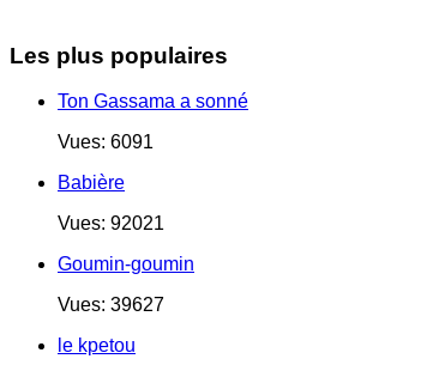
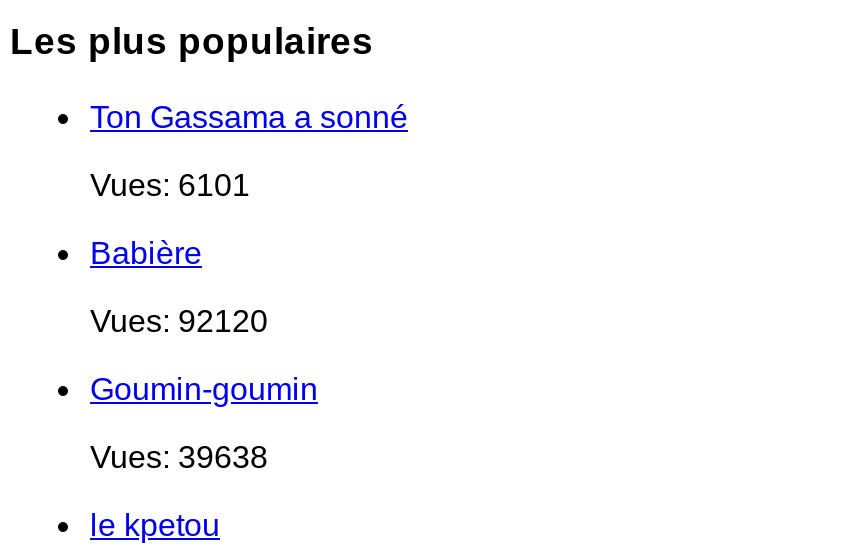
[58,132,154,152] Vues: 6091 -> [90,169,250,203] Vues: 6101
[58,213,164,234] Vues: 92021 -> [90,305,268,339] Vues: 92120
[58,295,164,315] Vues: 39627 -> [90,441,268,475] Vues: 39638

